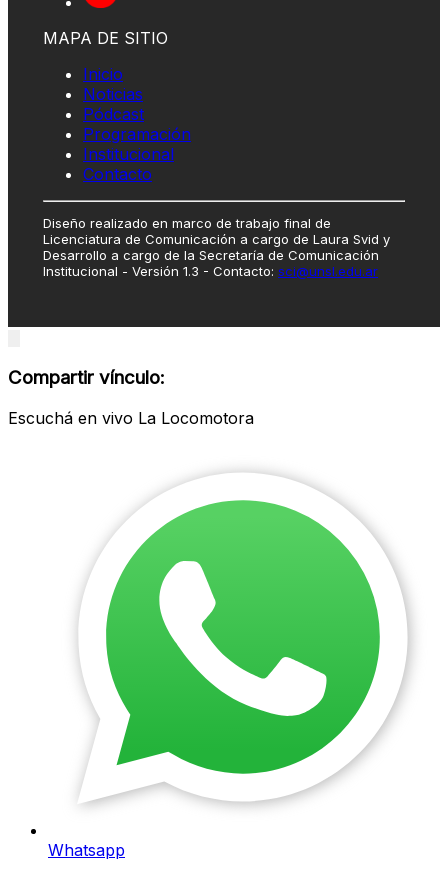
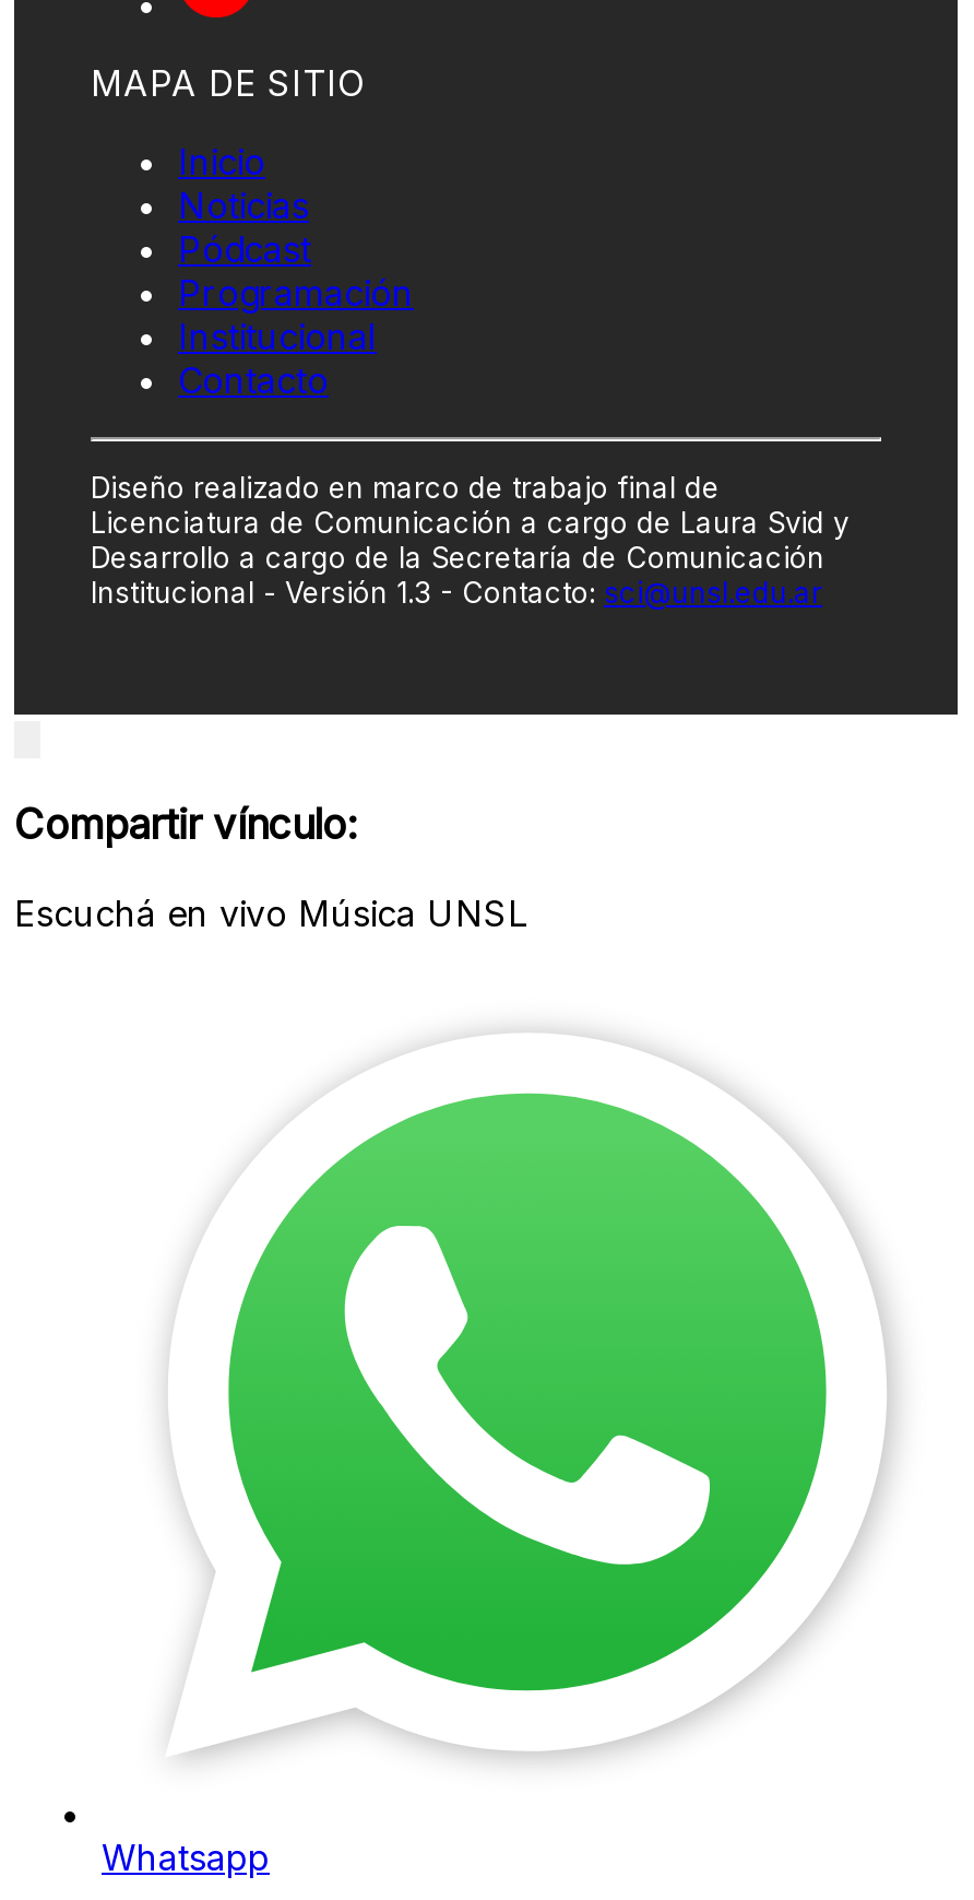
[8,407,254,427] Escuchá en vivo La Locomotora -> [14,890,527,934] Escuchá en vivo Música UNSL

